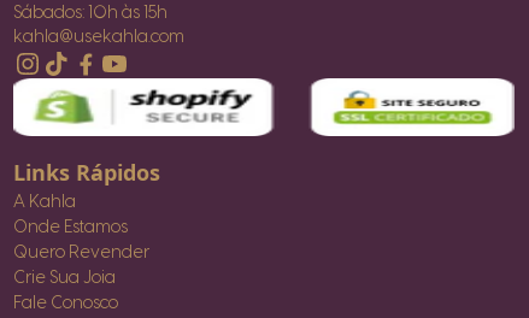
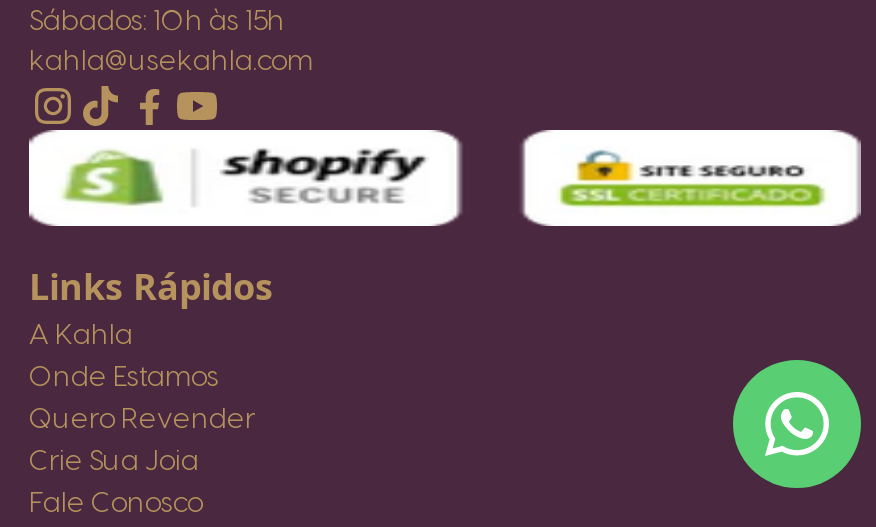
none -> [731,358,863,490] [image]

